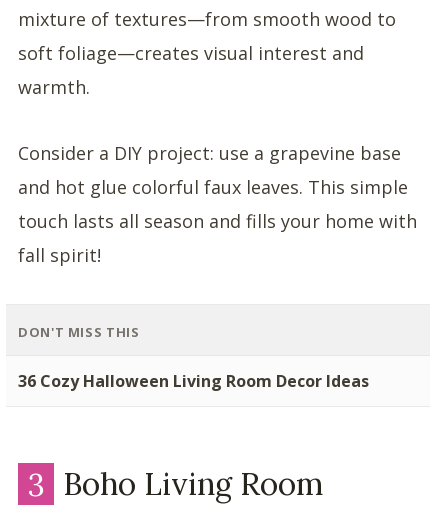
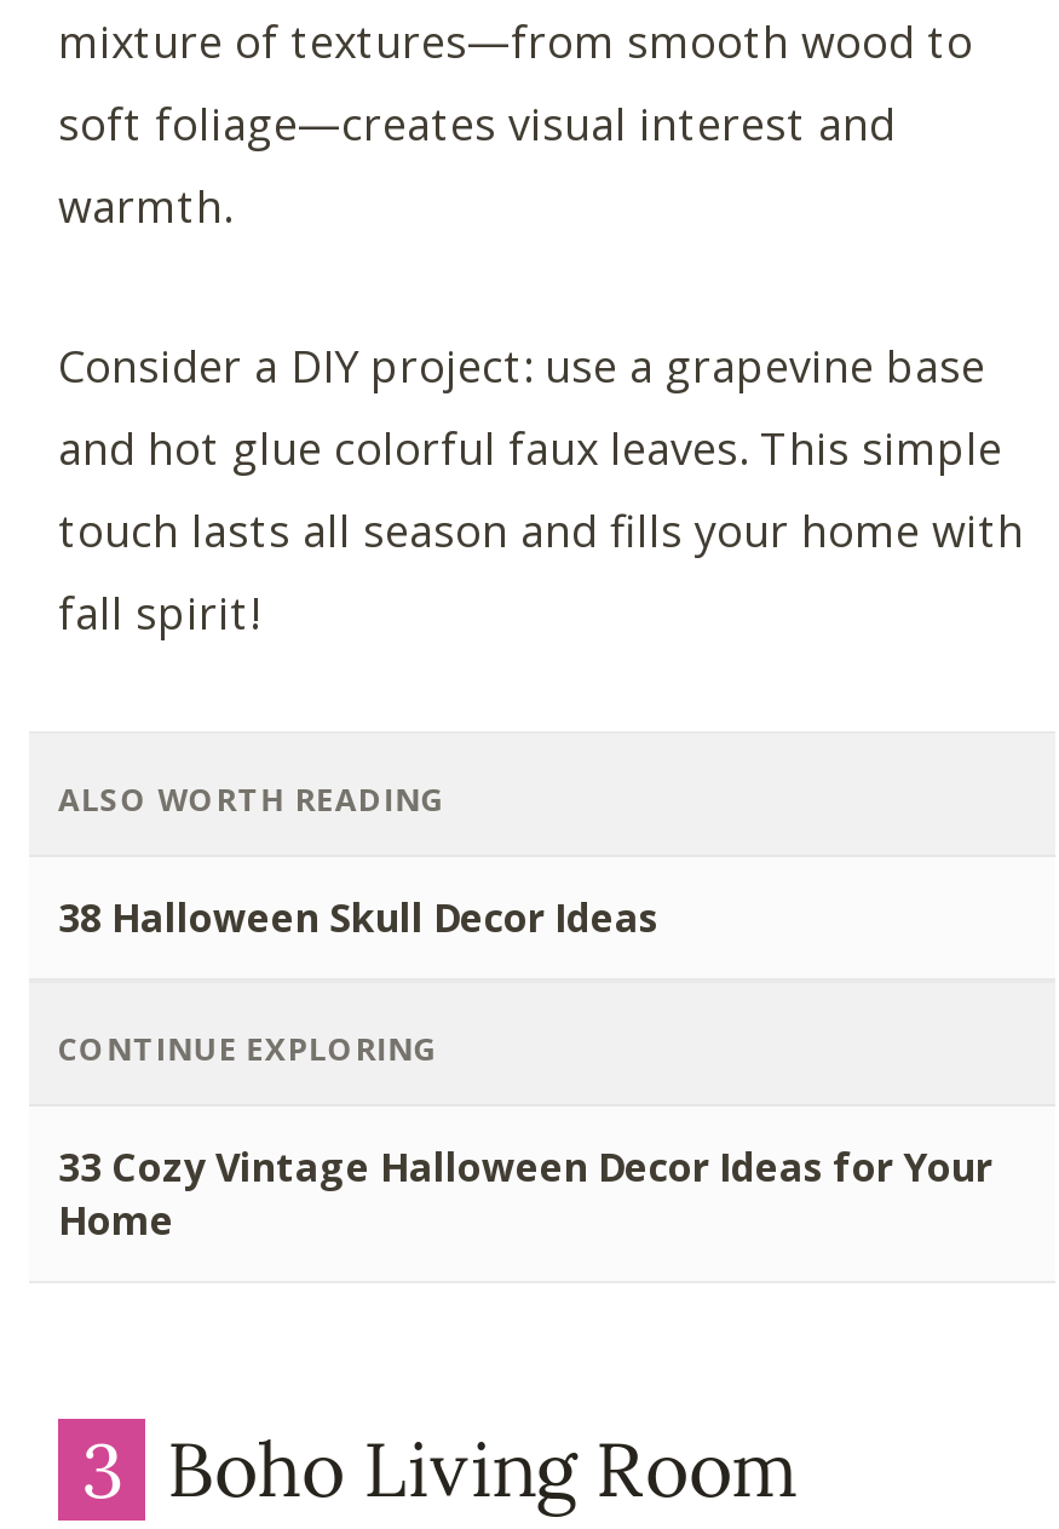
[18,323,369,392] DON'T MISS THIS | 36 Cozy Halloween Living Room Decor Ideas -> [58,777,992,1246] ALSO WORTH READING | 38 Halloween Skull Decor Ideas | CONTINUE EXPLORING | 33 Cozy Vintage Halloween Decor Ideas for Your | Home

